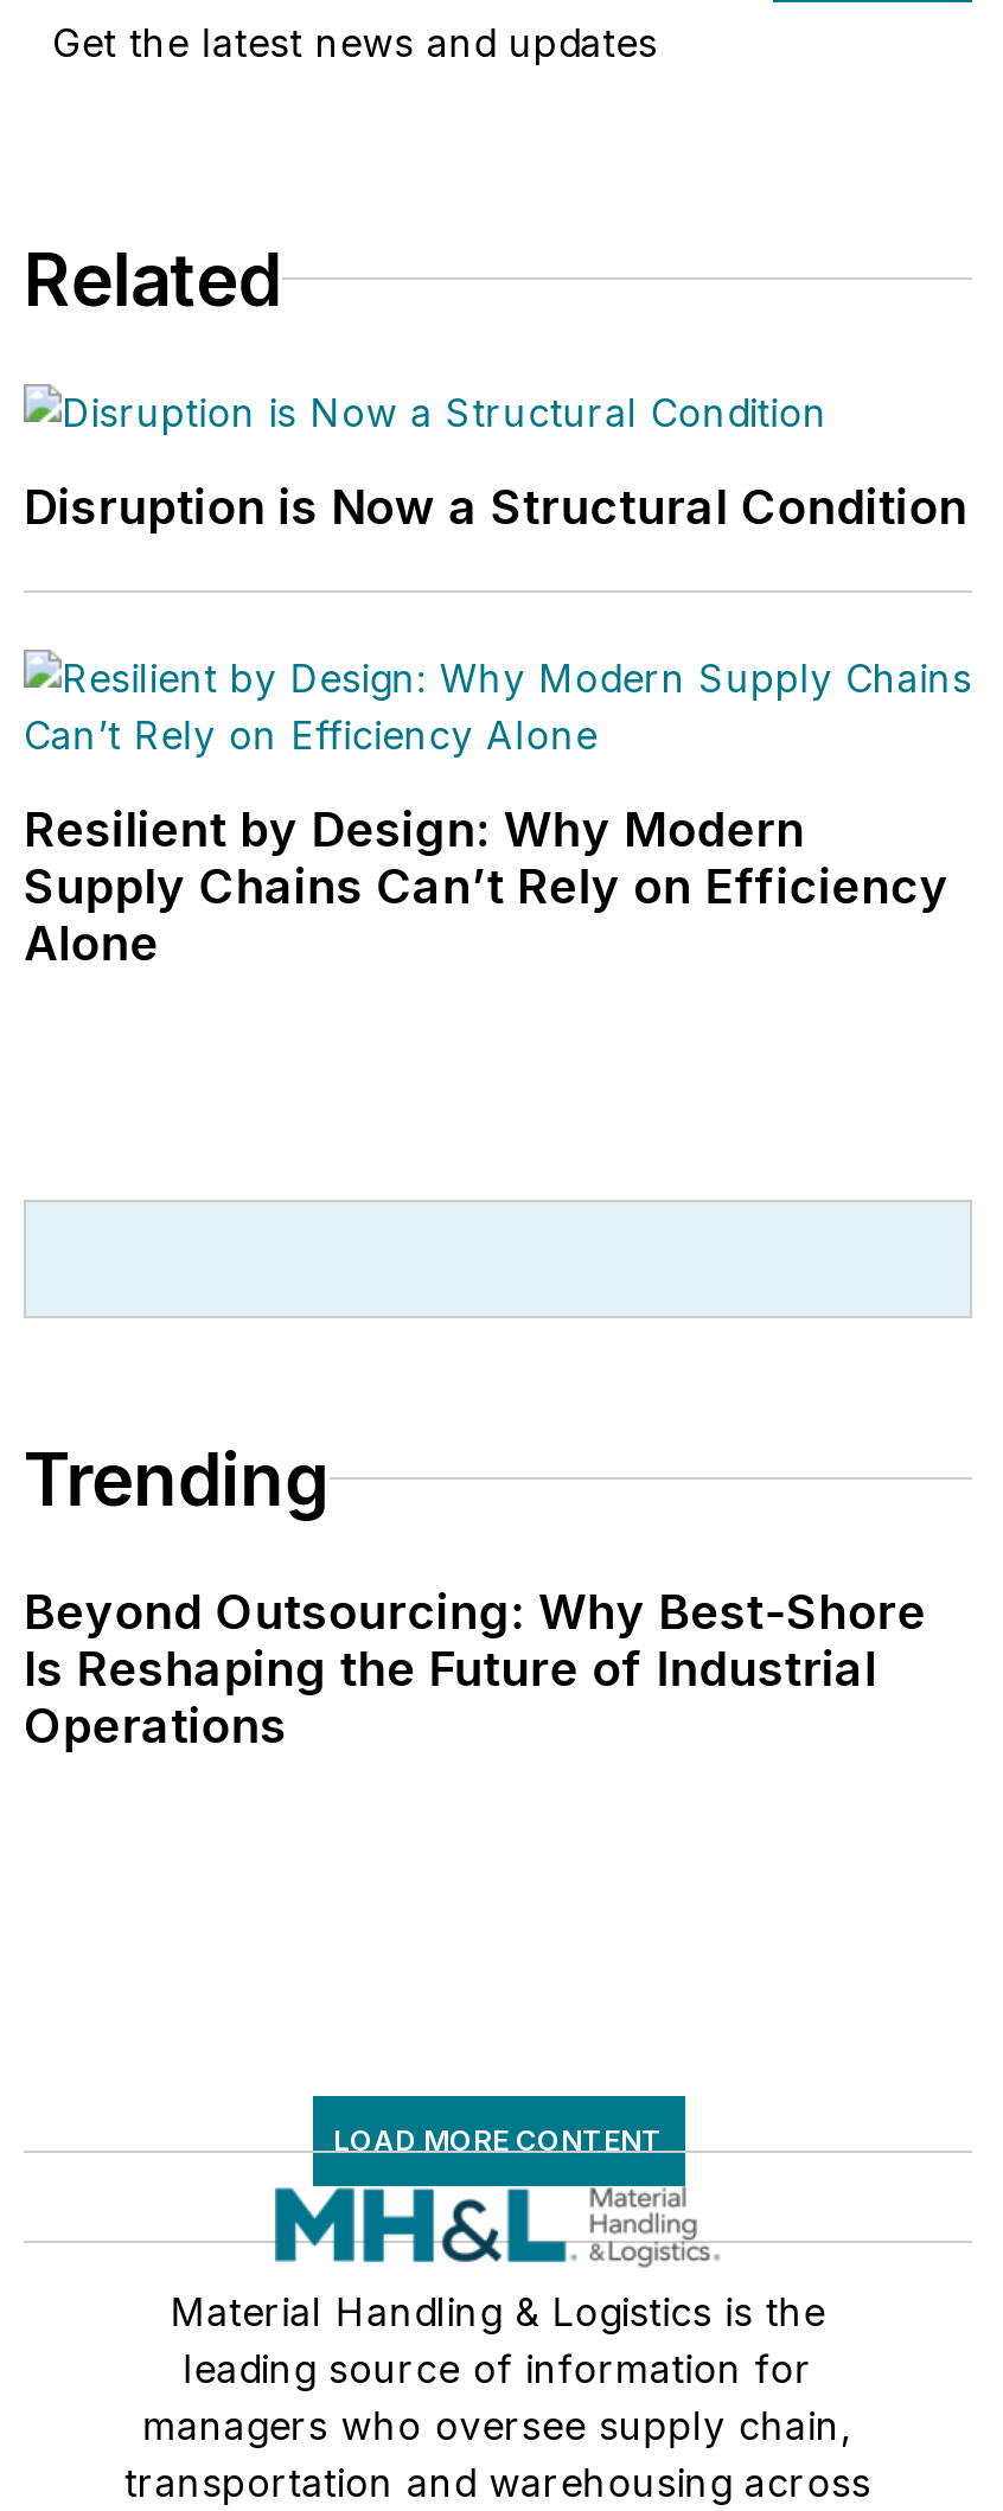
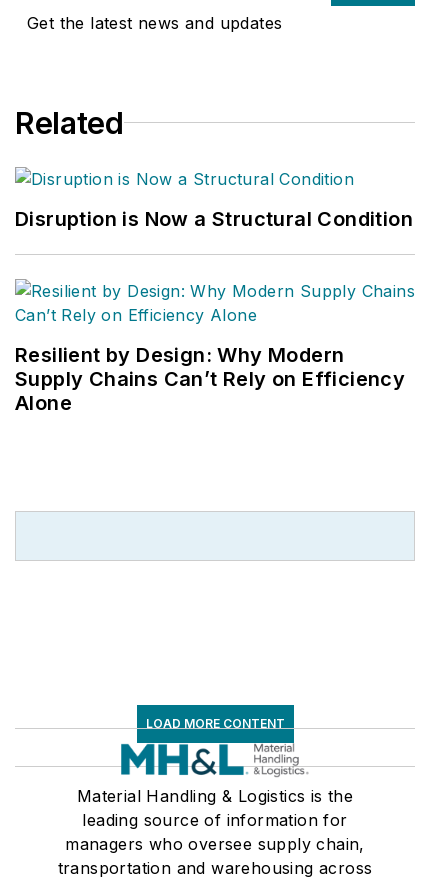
[24,1436,926,1754] Trending | Beyond Outsourcing: Why Best-Shore | Is Reshaping the Future of Industrial | Operations -> none

